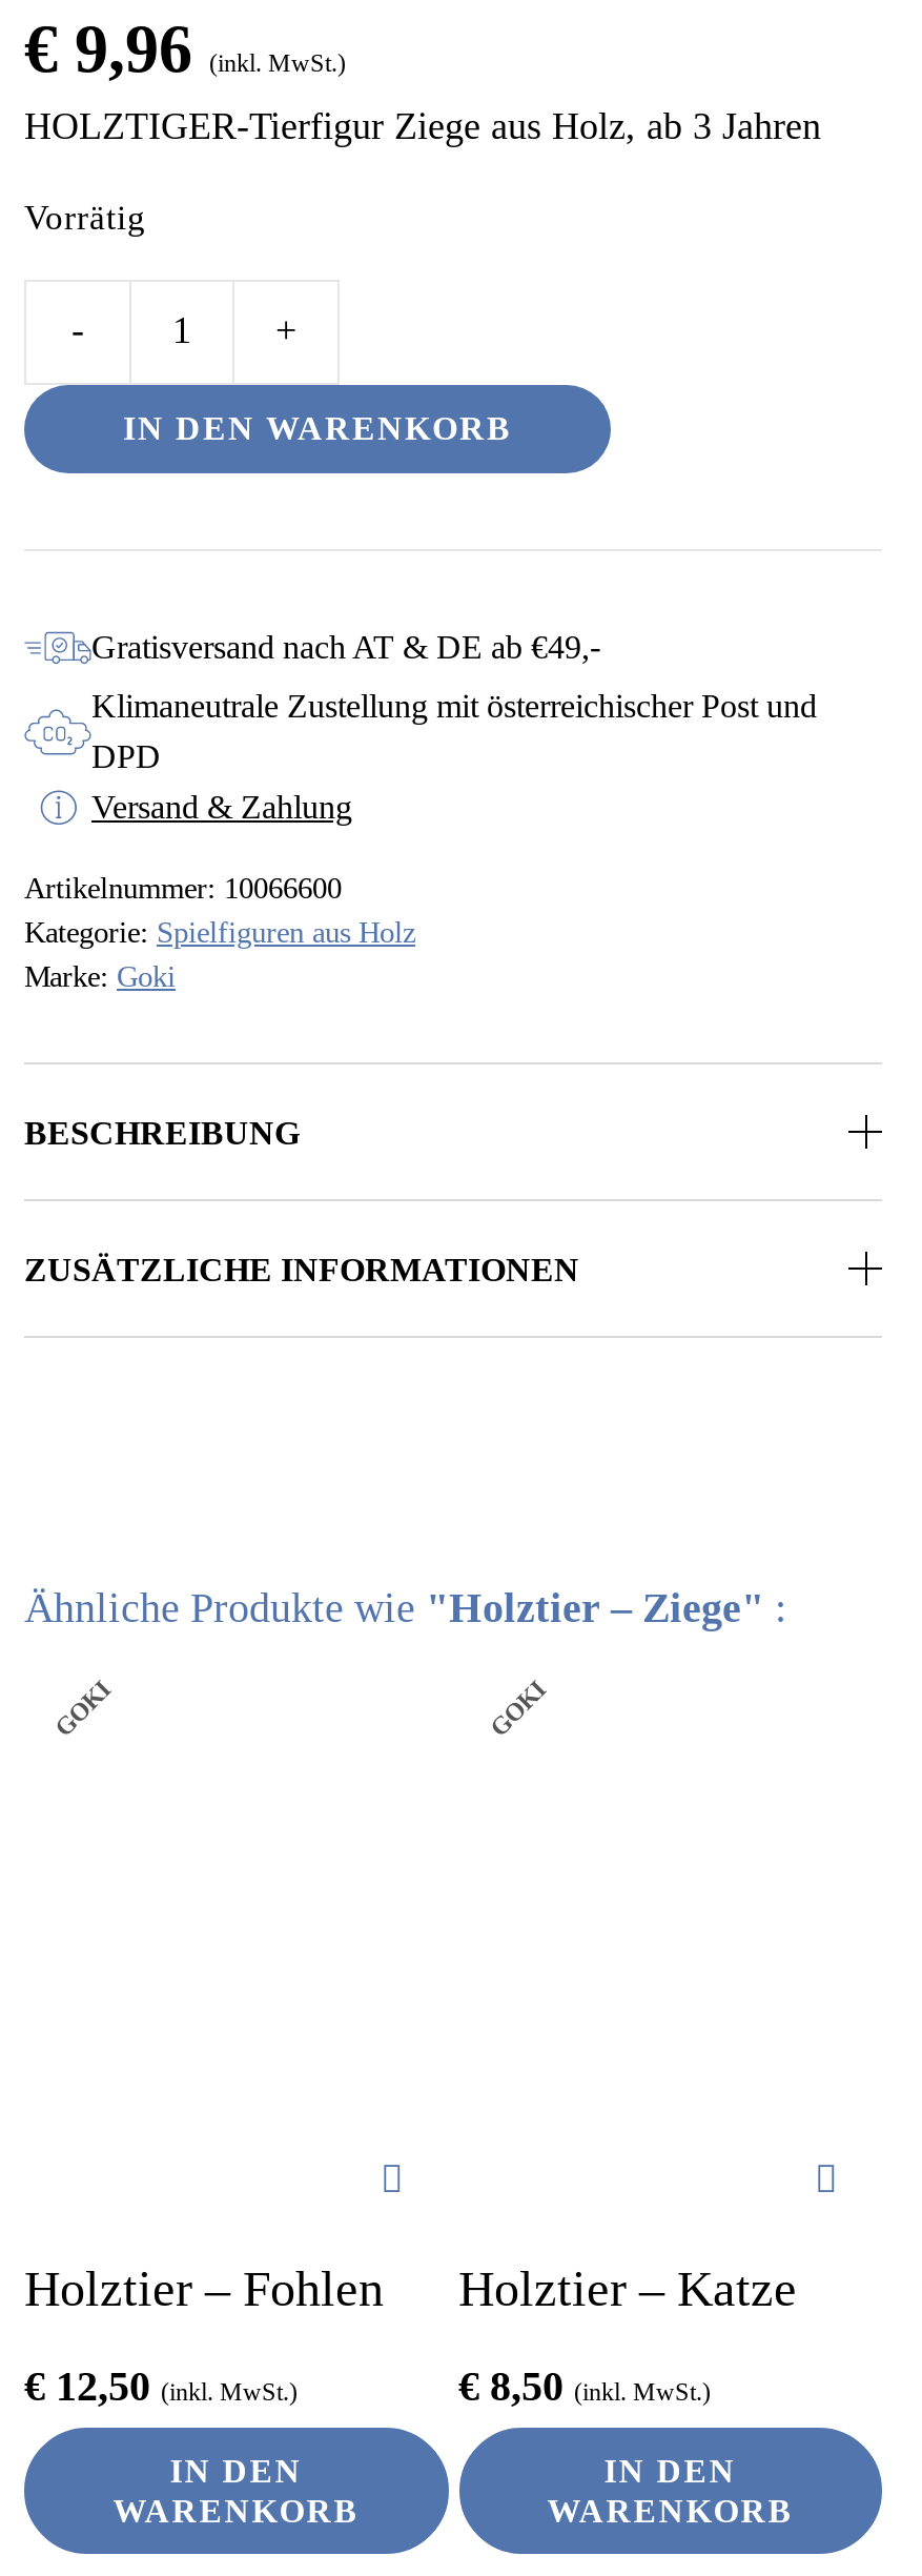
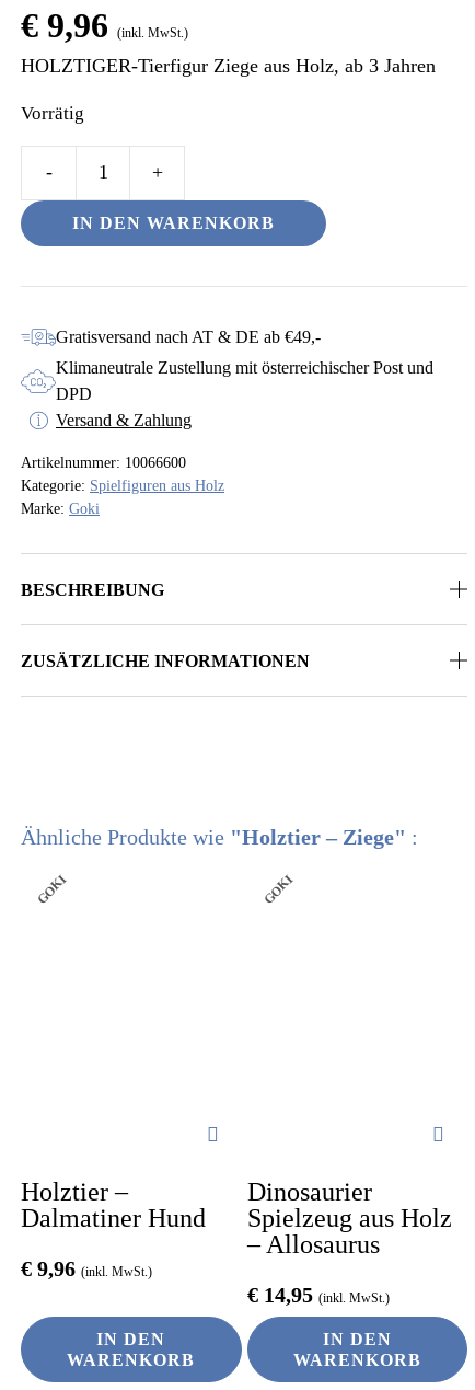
[24,2262,384,2317] Holztier – Fohlen -> [21,1178,206,1232] Holztier – | Dalmatiner Hund
[458,2262,797,2317] Holztier – Katze -> [247,1178,451,1259] Dinosaurier | Spielzeug aus Holz | – Allosaurus
[24,2363,298,2409] €12,50 (inkl. MwSt.) -> [21,1257,152,1281] €9,96 (inkl. MwSt.)
[458,2363,711,2409] €8,50 (inkl. MwSt.) -> [247,1283,389,1307] €14,95 (inkl. MwSt.)

